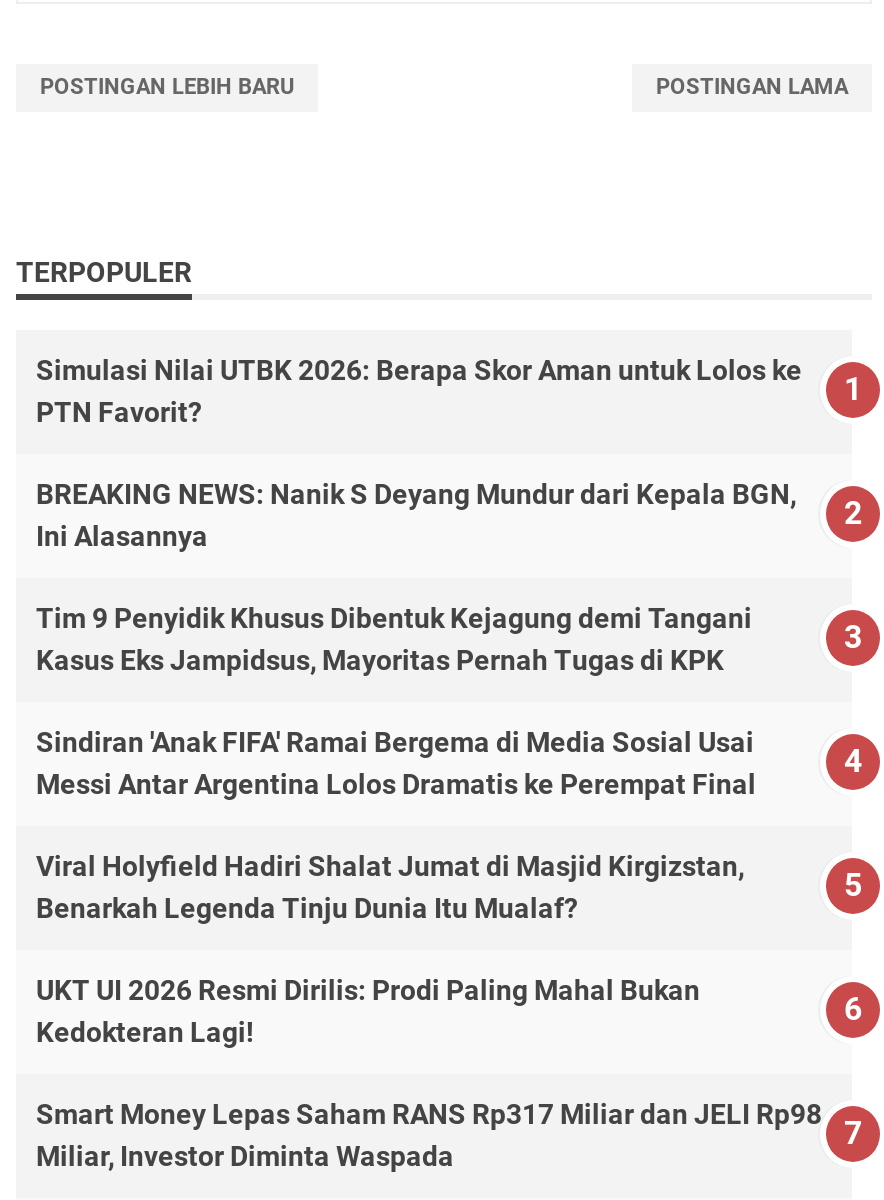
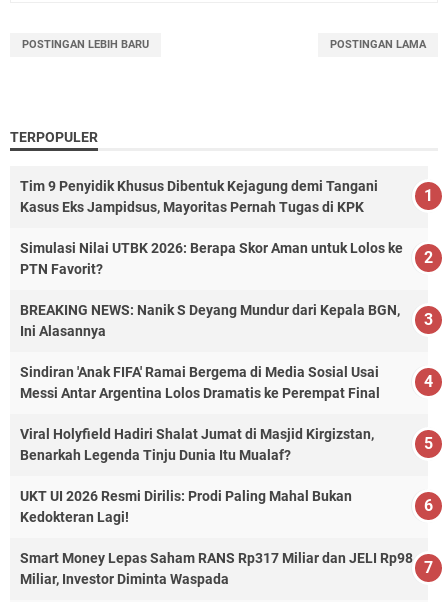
moved [36,354,802,552] -> [20,240,403,339]: Simulasi Nilai UTBK 2026: Berapa Skor Aman untuk Lolos ke | PTN Favorit? | BREAKING NEWS: Nanik S Deyang Mundur dari Kepala BGN, | Ini Alasannya
moved [36,602,752,676] -> [20,178,378,215]: Tim 9 Penyidik Khusus Dibentuk Kejagung demi Tangani | Kasus Eks Jampidsus, Mayoritas Pernah Tugas di KPK

